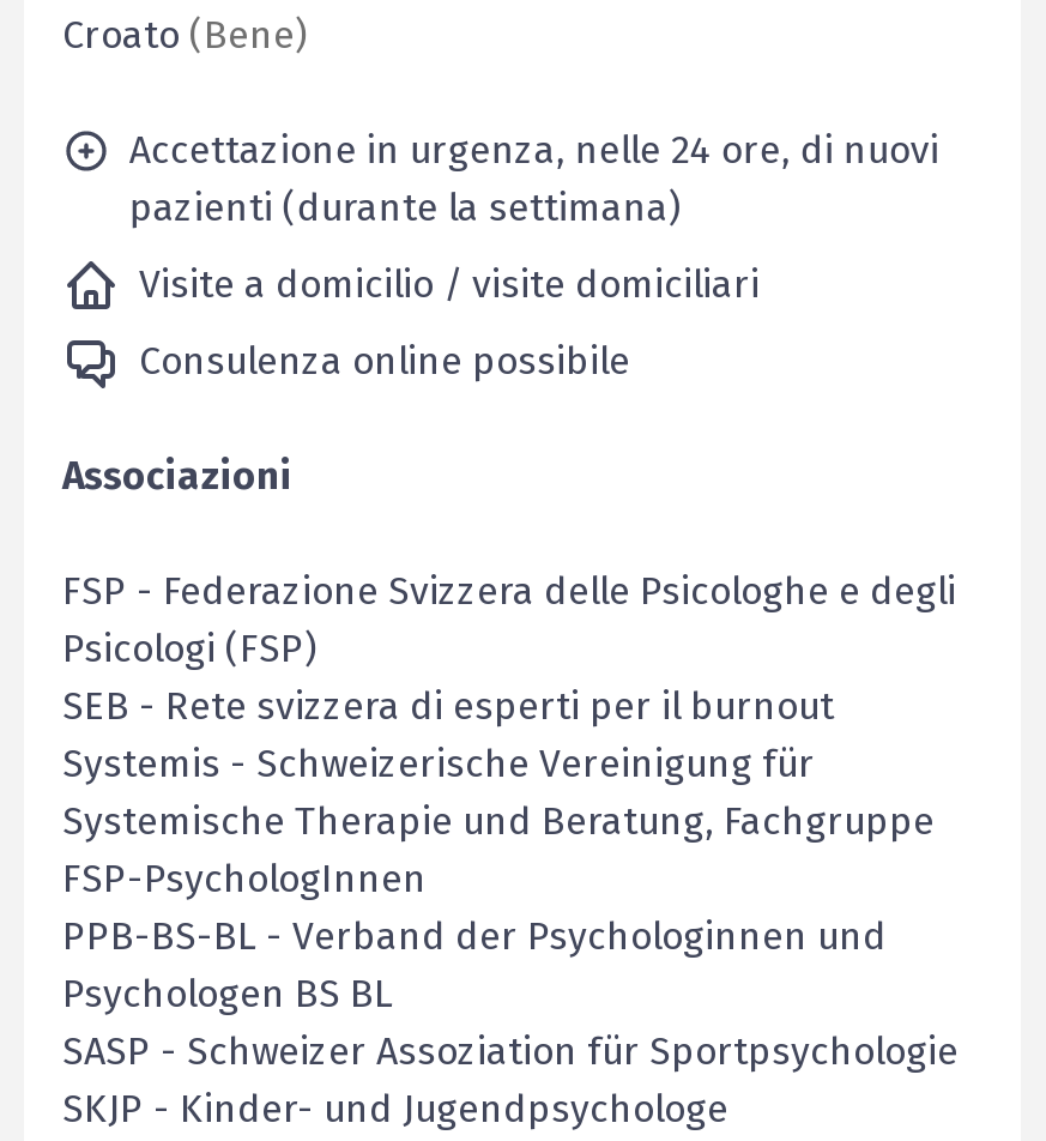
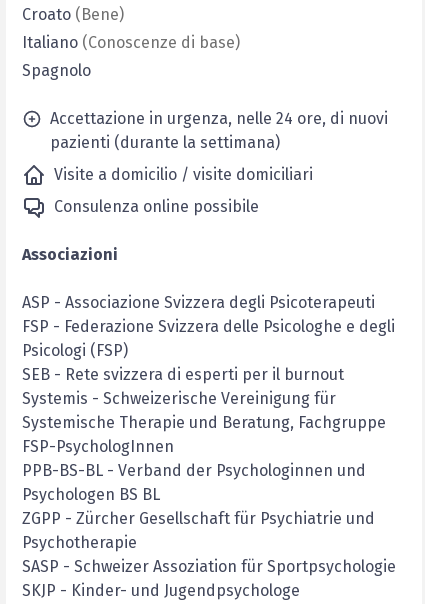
none -> [22,33,240,80] Italiano (Conoscenze di base) | Spagnolo
none -> [22,293,375,312] ASP - Associazione Svizzera degli Psicoterapeuti
none -> [22,509,375,552] ZGPP - Zürcher Gesellschaft für Psychiatrie und | Psychotherapie

